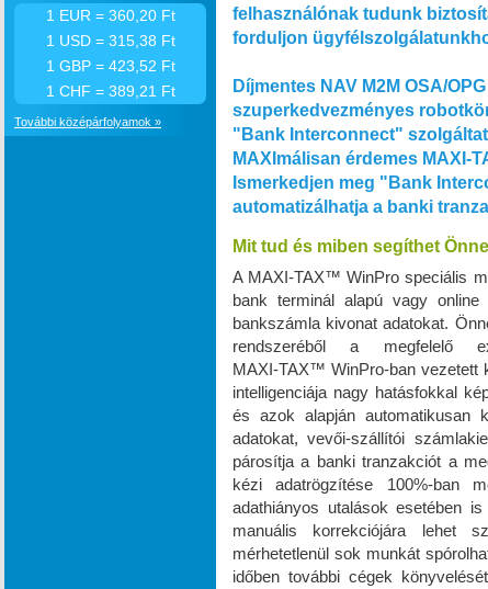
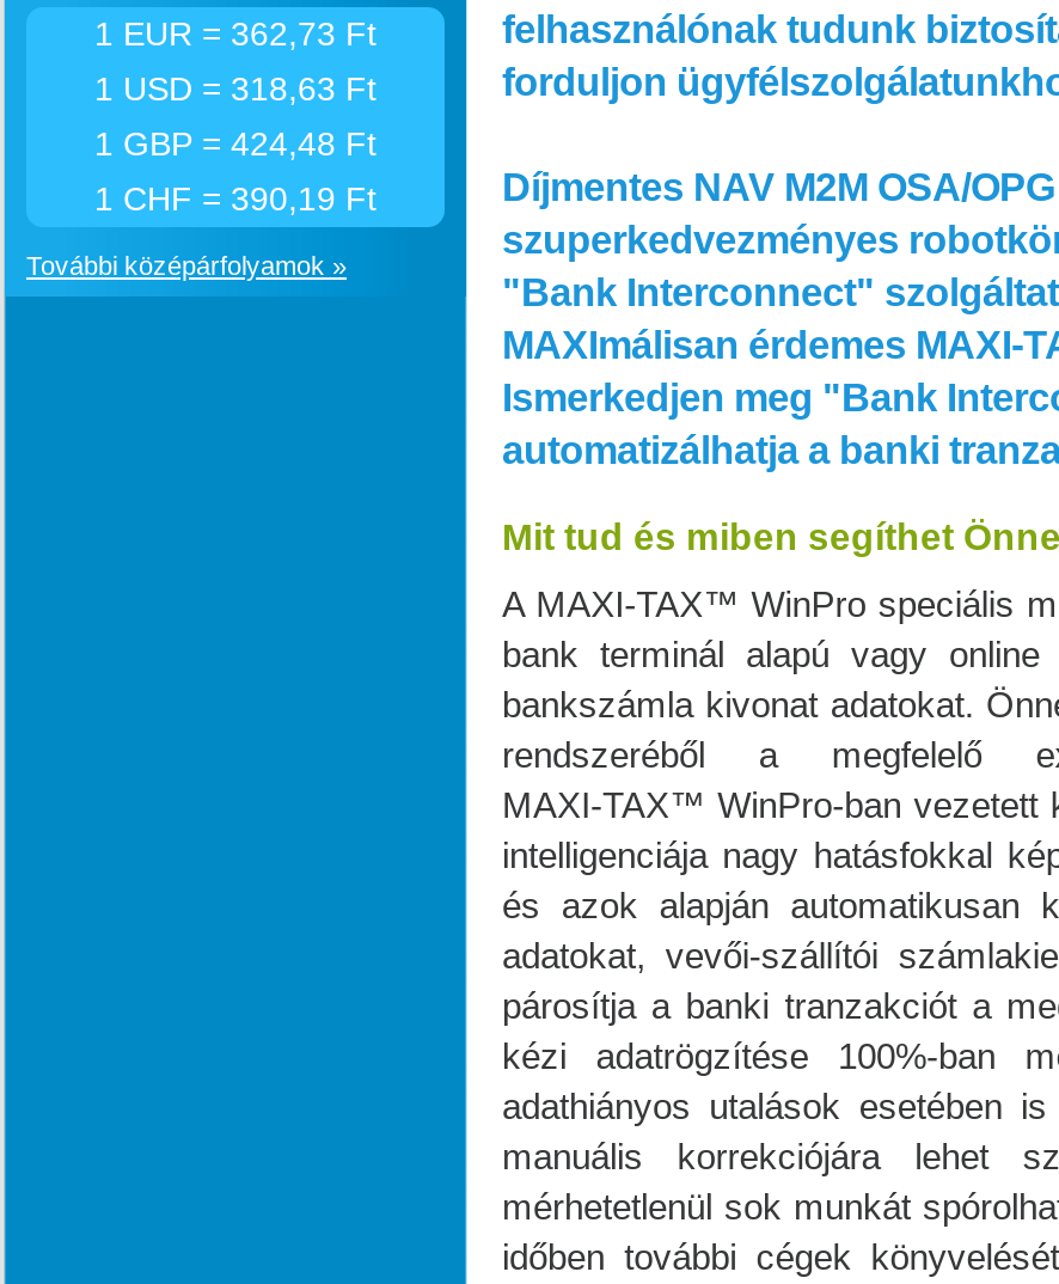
[46,7,175,24] 1 EUR = 360,20 Ft -> [94,14,377,53] 1 EUR = 362,73 Ft
[46,32,175,49] 1 USD = 315,38 Ft -> [94,69,377,108] 1 USD = 318,63 Ft
[46,57,175,75] 1 GBP = 423,52 Ft -> [94,124,377,163] 1 GBP = 424,48 Ft
[46,82,175,100] 1 CHF = 389,21 Ft -> [94,179,377,218] 1 CHF = 390,19 Ft

